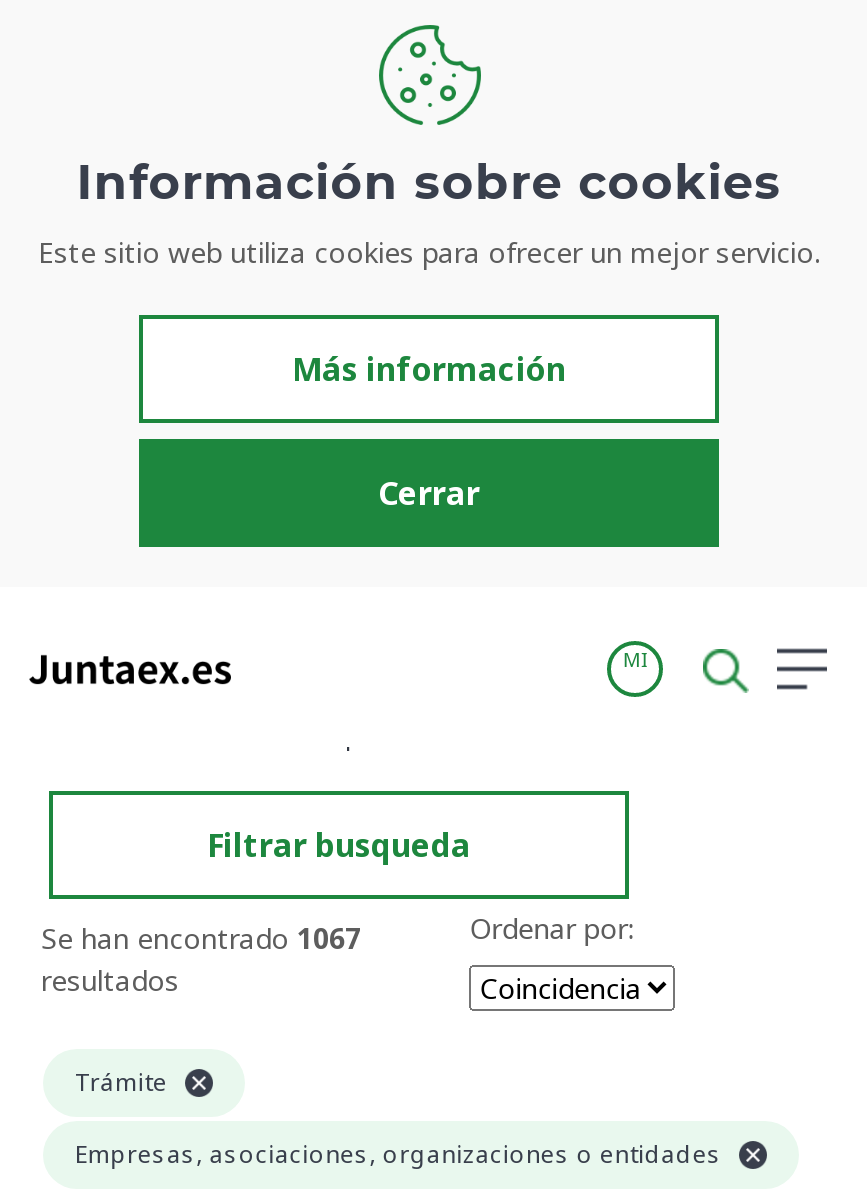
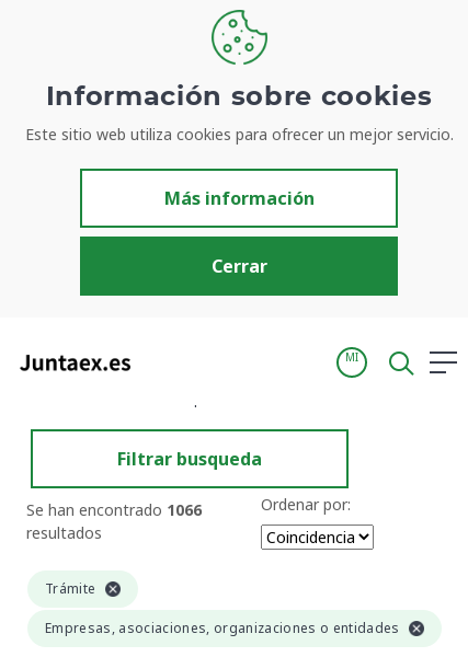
[41,919,361,957] Se han encontrado 1067 -> [26,499,202,520] Se han encontrado 1066

